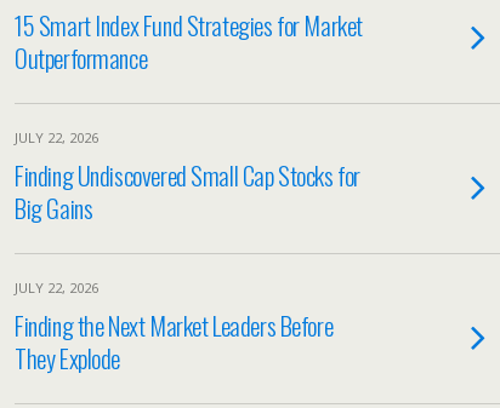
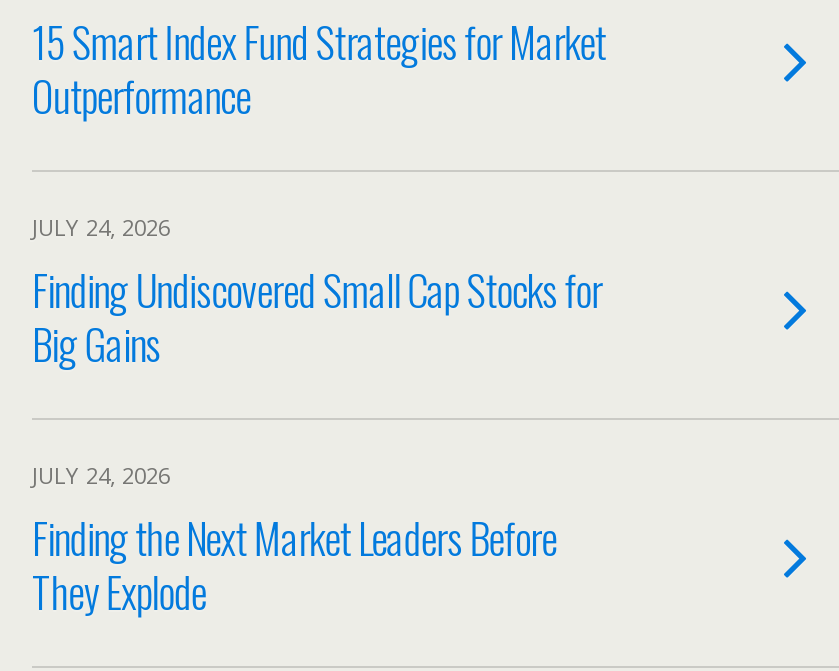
[15,128,98,146] JULY 22, 2026 -> [32,212,170,242] JULY 24, 2026
[15,278,98,297] JULY 22, 2026 -> [32,460,170,490] JULY 24, 2026

